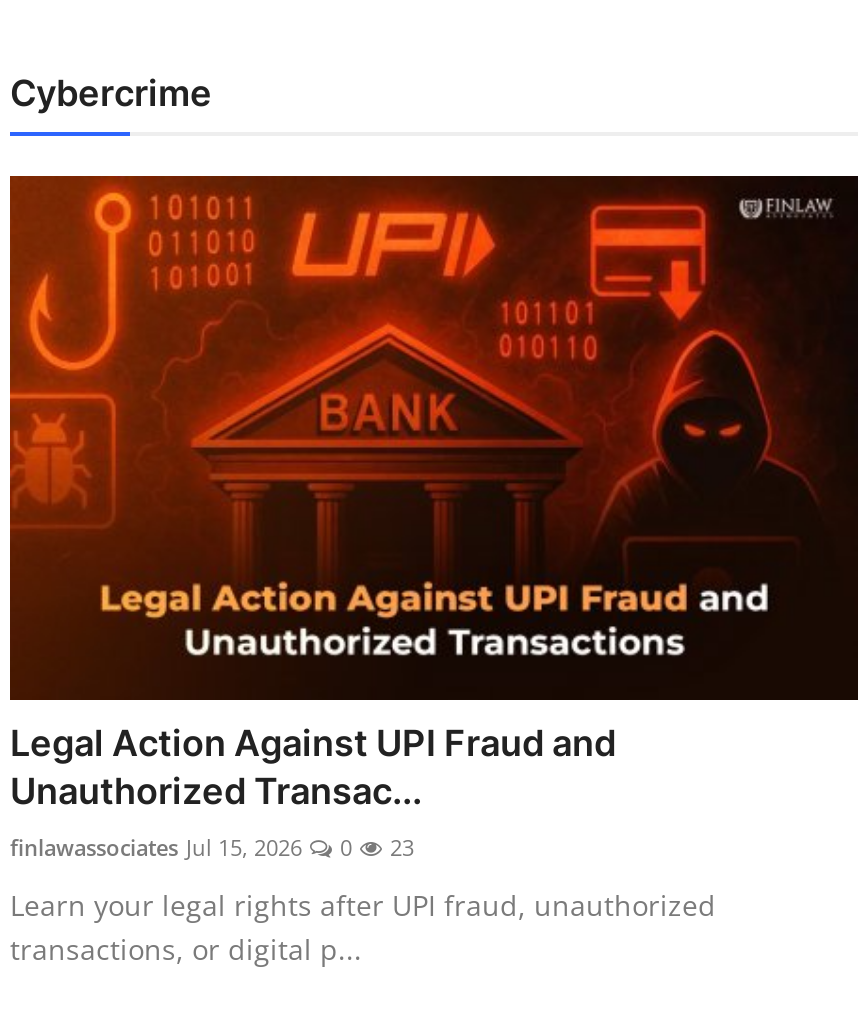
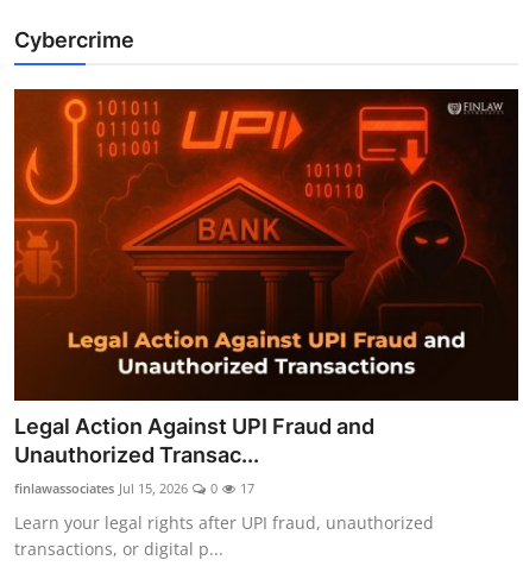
[10,832,414,862] finlawassociates Jul 15, 2026 0 23 -> [14,479,254,497] finlawassociates Jul 15, 2026 0 17

